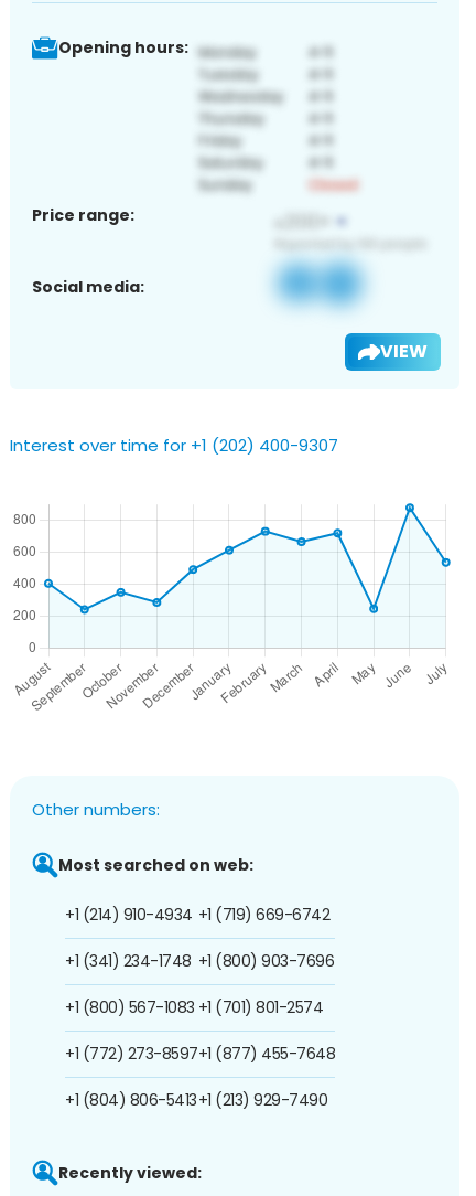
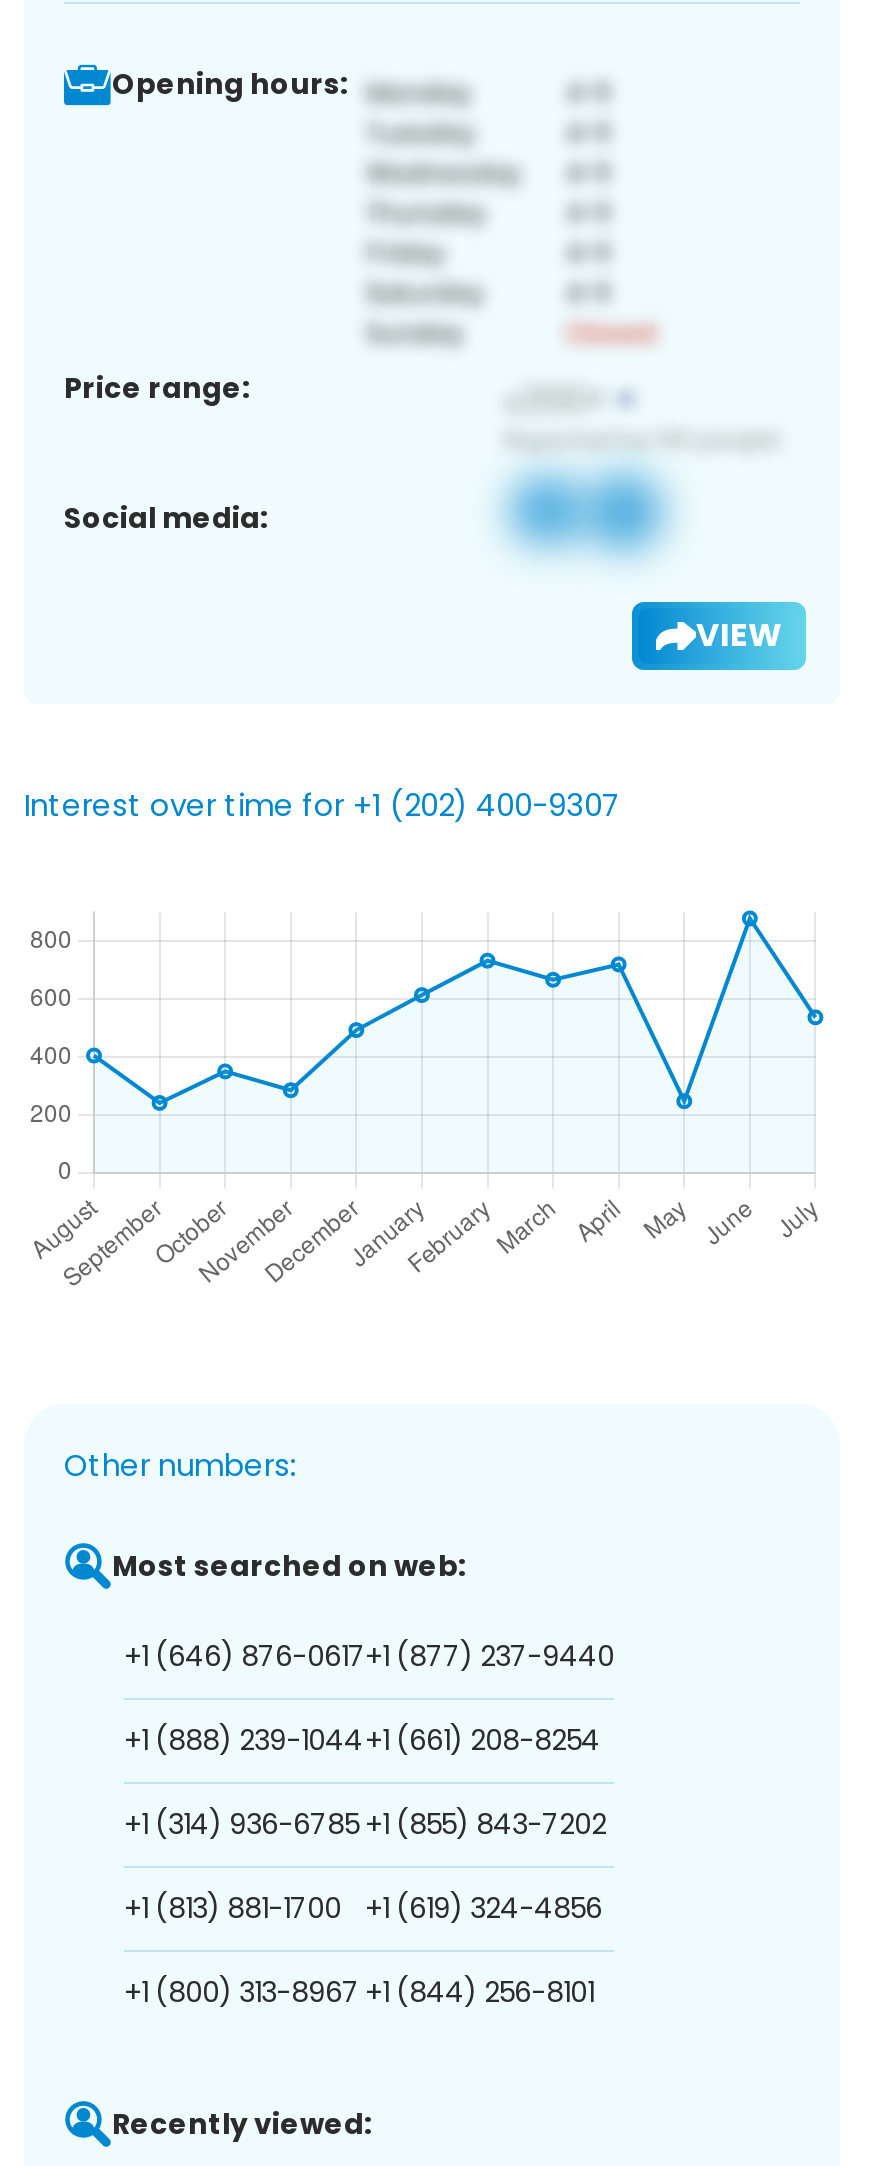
[65,903,192,925] +1 (214) 910-4934 -> [124,1635,365,1675] +1 (646) 876-0617
[198,903,329,925] +1 (719) 669-6742 -> [365,1635,614,1675] +1 (877) 237-9440
[65,949,191,971] +1 (341) 234-1748 -> [124,1719,363,1759] +1 (888) 239-1044
[198,949,334,971] +1 (800) 903-7696 -> [365,1719,600,1759] +1 (661) 208-8254
[65,996,194,1018] +1 (800) 567-1083 -> [124,1803,359,1843] +1 (314) 936-6785
[198,996,323,1018] +1 (701) 801-2574 -> [365,1803,606,1843] +1 (855) 843-7202
[65,1042,198,1064] +1 (772) 273-8597 -> [124,1887,341,1927] +1 (813) 881-1700
[198,1042,335,1064] +1 (877) 455-7648 -> [365,1887,602,1927] +1 (619) 324-4856
[65,1088,197,1110] +1 (804) 806-5413 -> [124,1971,359,2011] +1 (800) 313-8967
[198,1088,327,1110] +1 (213) 929-7490 -> [365,1971,594,2011] +1 (844) 256-8101

